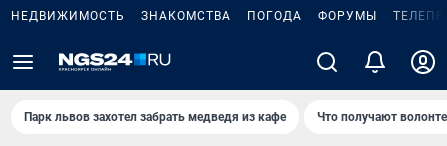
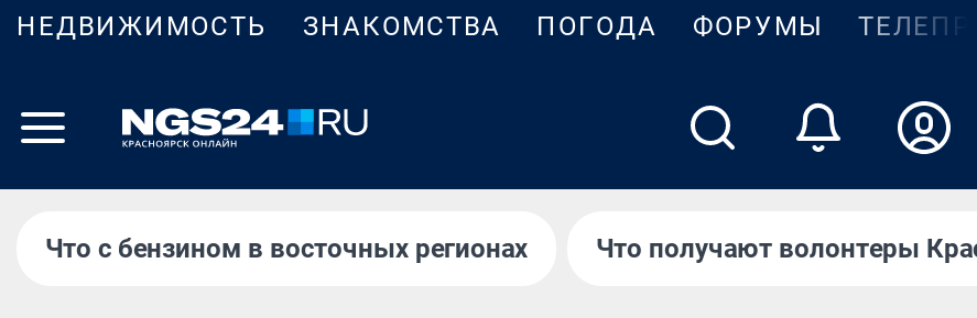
[24,110,286,124] Парк львов захотел забрать медведя из кафе -> [45,233,528,264] Что с бензином в восточных регионах

